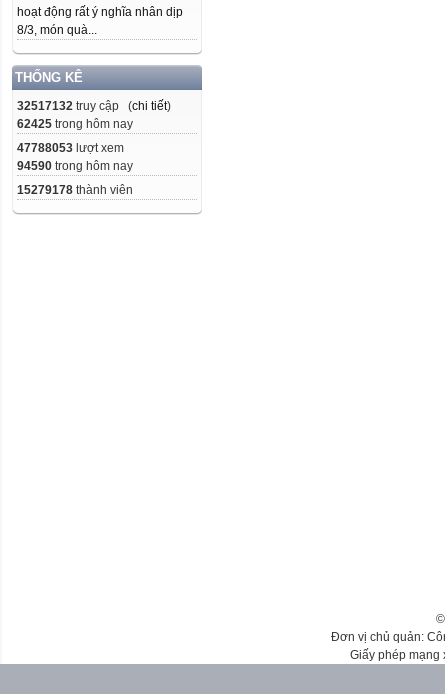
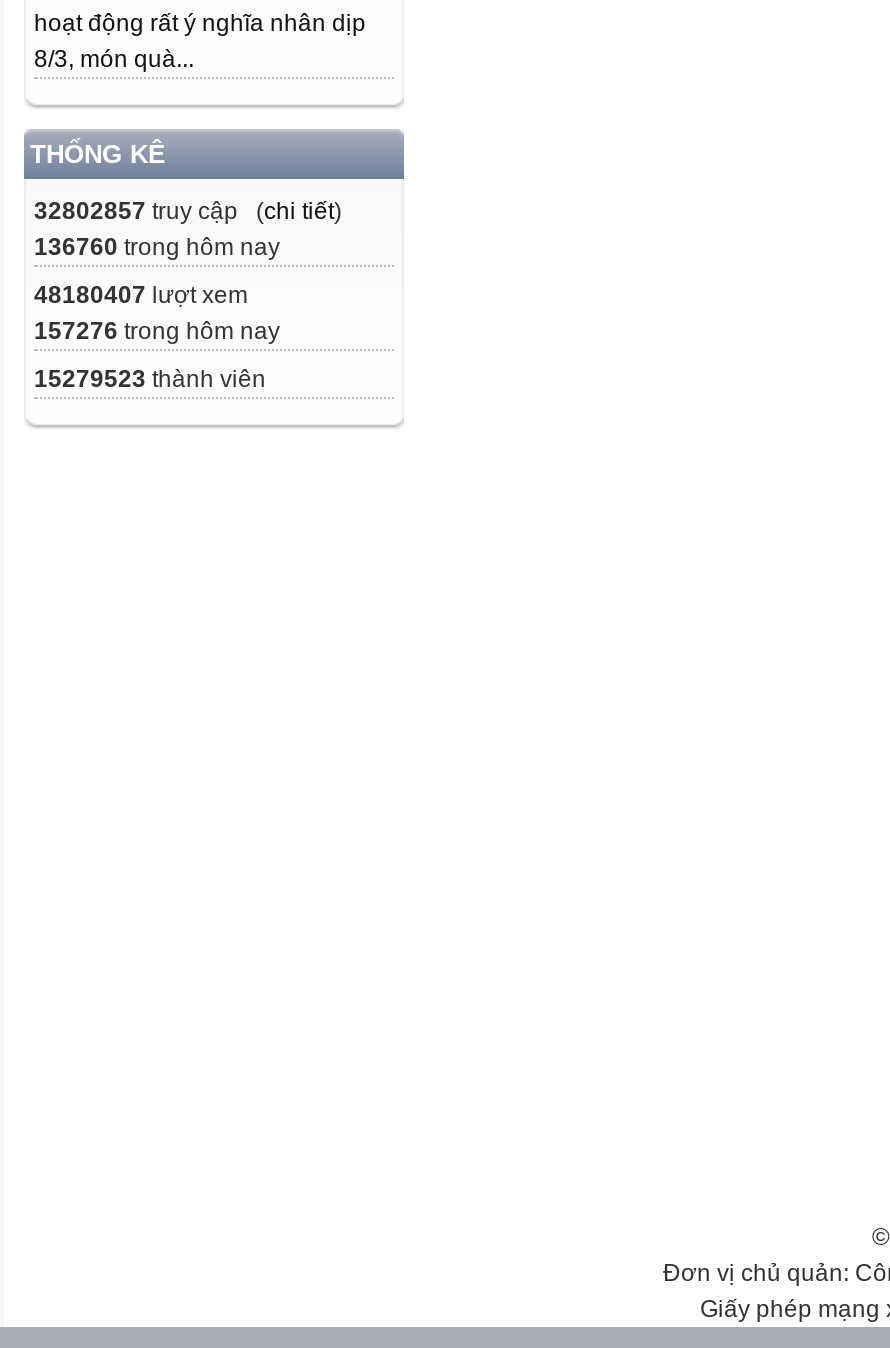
[17,99,171,113] 32517132 truy cập (chi tiết) -> [34,197,342,225] 32802857 truy cập (chi tiết)
[17,117,133,131] 62425 trong hôm nay -> [34,233,280,261] 136760 trong hôm nay
[17,141,124,155] 47788053 lượt xem -> [34,281,248,309] 48180407 lượt xem
[17,159,133,173] 94590 trong hôm nay -> [34,317,280,345] 157276 trong hôm nay
[17,183,133,197] 15279178 thành viên -> [34,365,266,393] 15279523 thành viên

